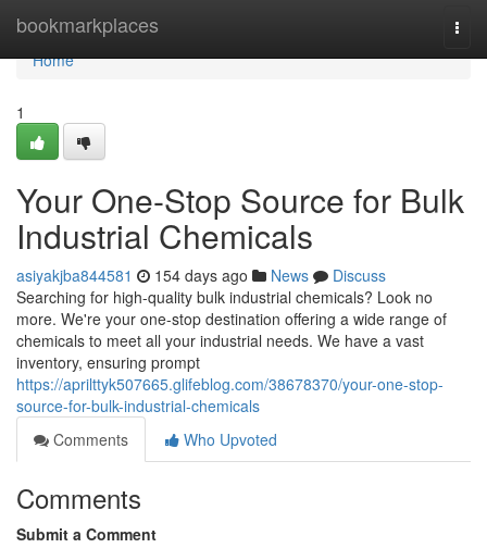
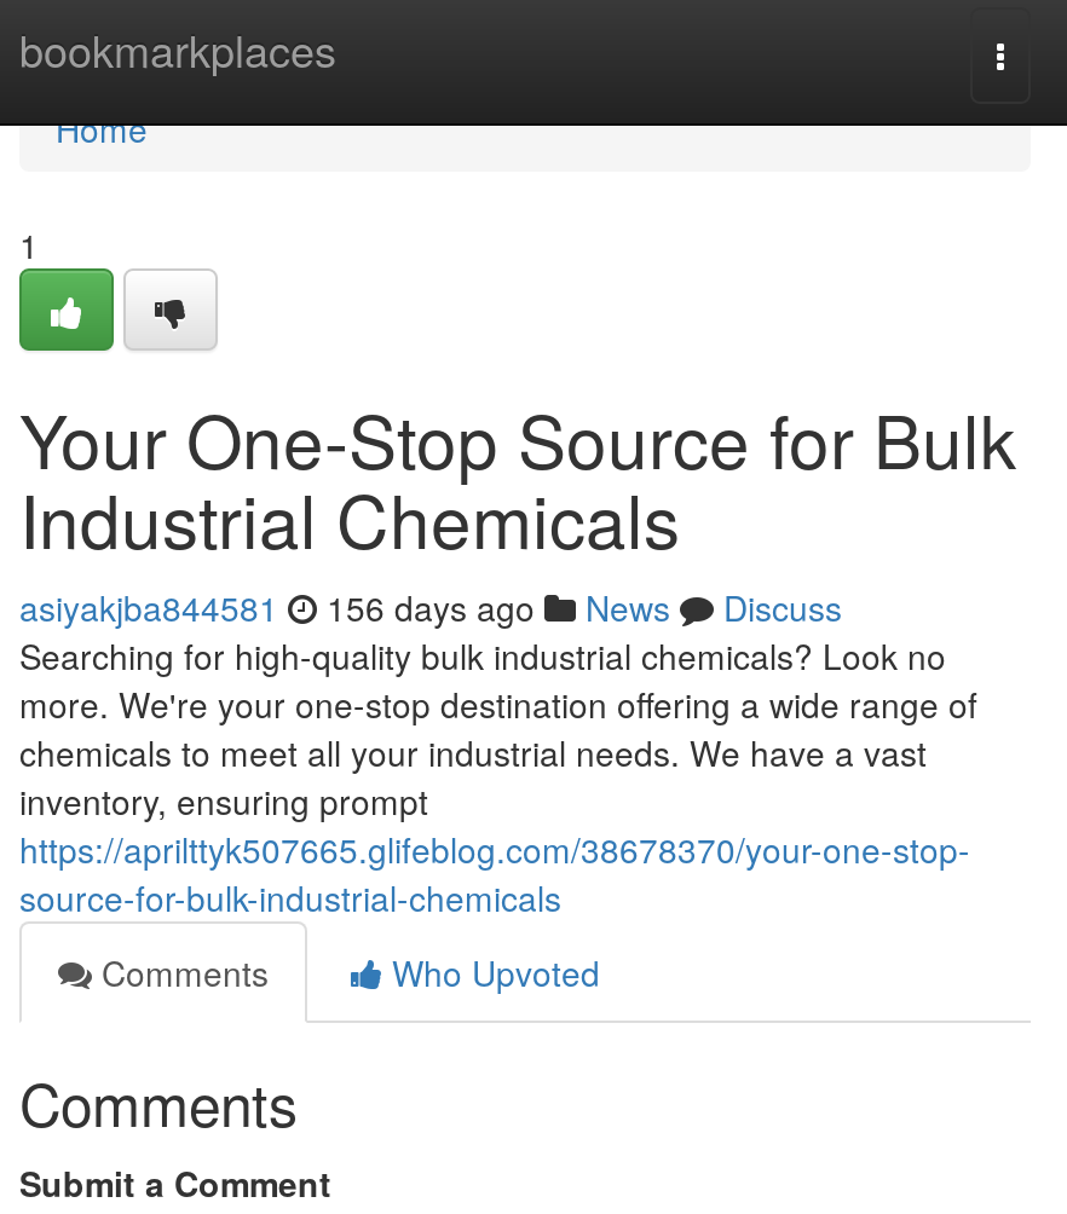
[16,264,386,286] asiyakjba844581 154 days ago News Discuss -> [19,583,842,631] asiyakjba844581 156 days ago News Discuss

